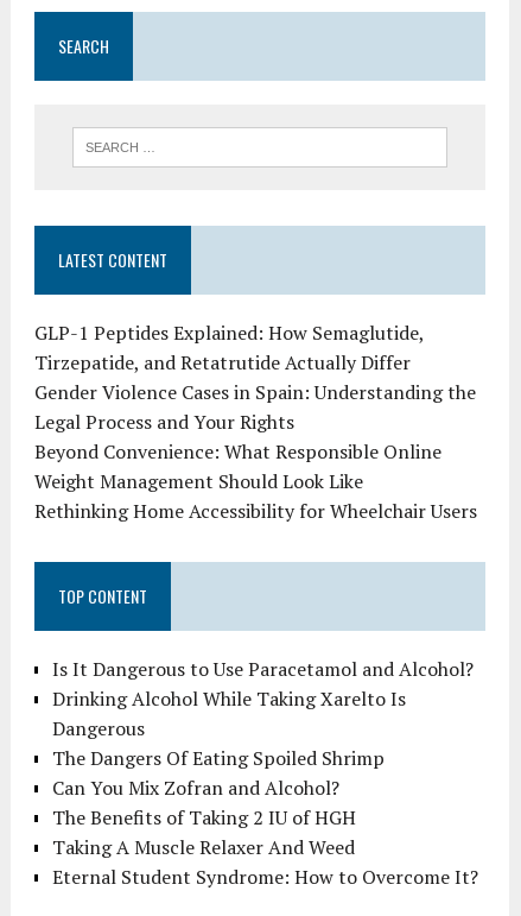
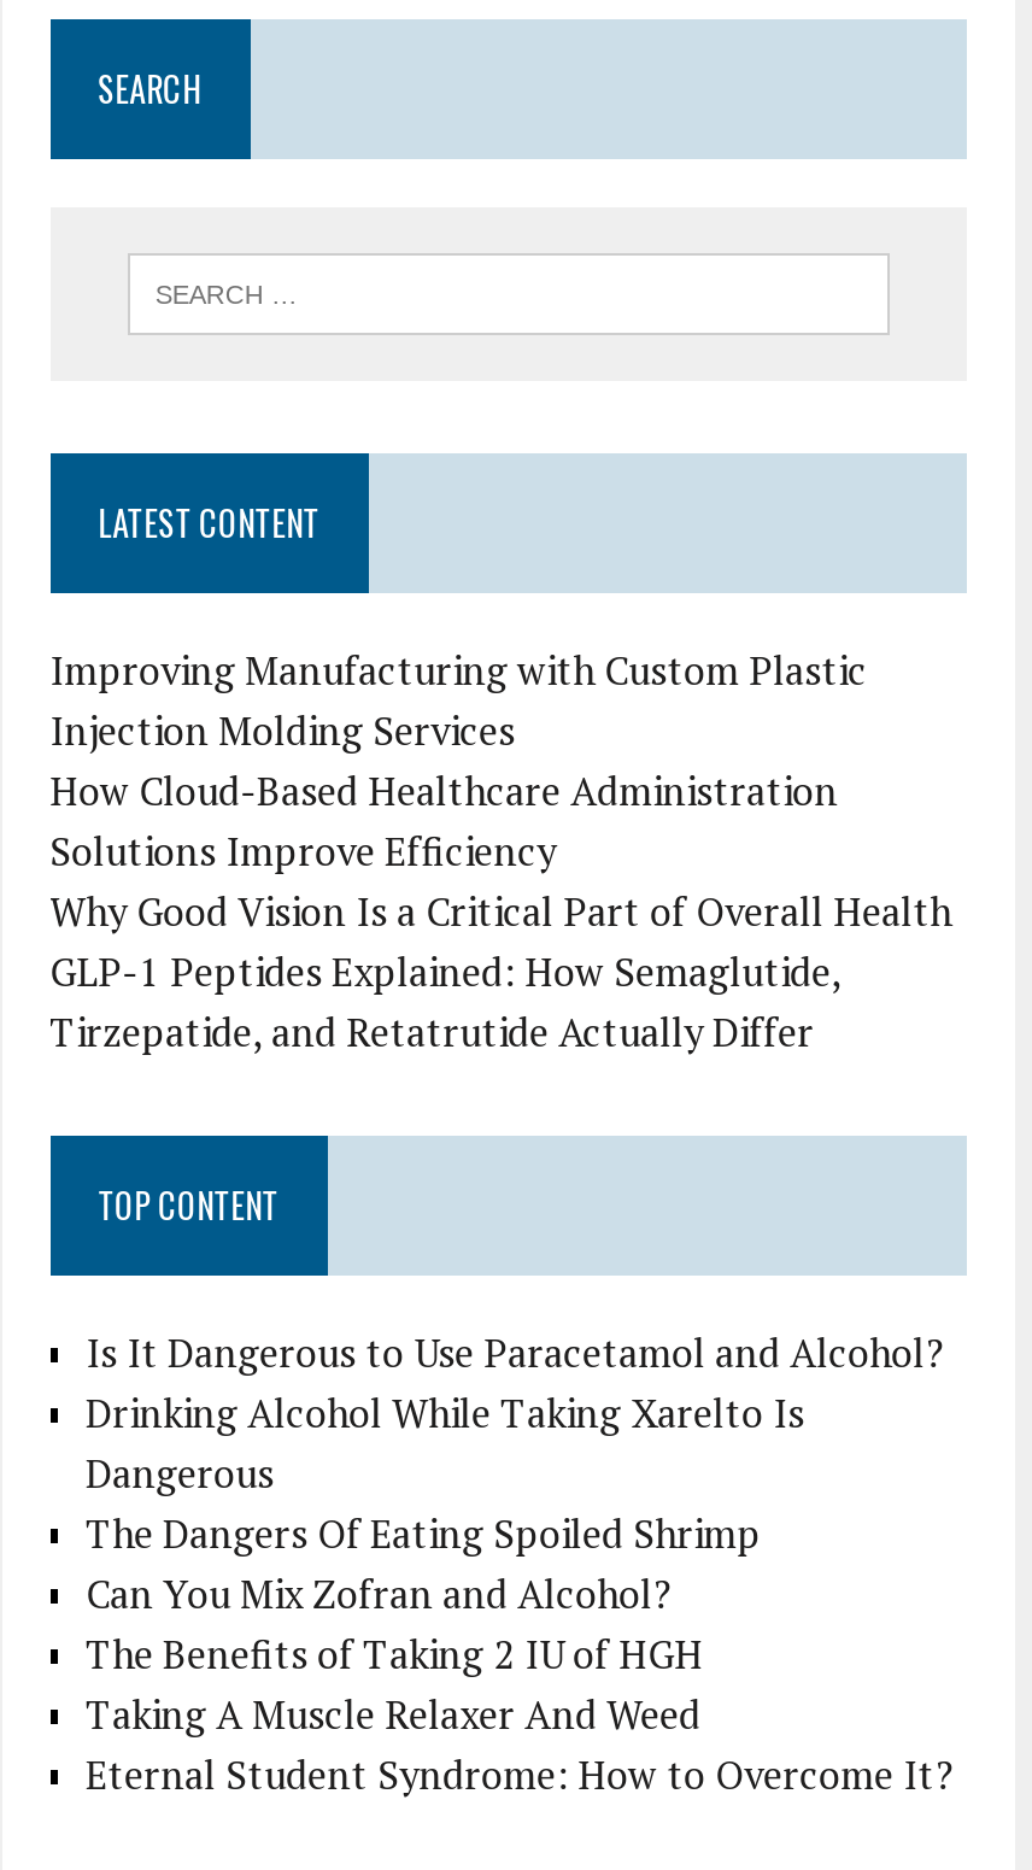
none -> [50,644,951,938] Improving Manufacturing with Custom Plastic | Injection Molding Services | How Cloud-Based Healthcare Administration | Solutions Improve Efficiency | Why Good Vision Is a Critical Part of Overall Health
moved [34,319,423,375] -> [50,945,841,1058]: GLP-1 Peptides Explained: How Semaglutide, | Tirzepatide, and Retatrutide Actually Differ
[34,379,477,524] Gender Violence Cases in Spain: Understanding the | Legal Process and Your Rights | Beyond Convenience: What Responsible Online | Weight Management Should Look Like | Rethinking Home Accessibility for Wheelchair Users -> none

